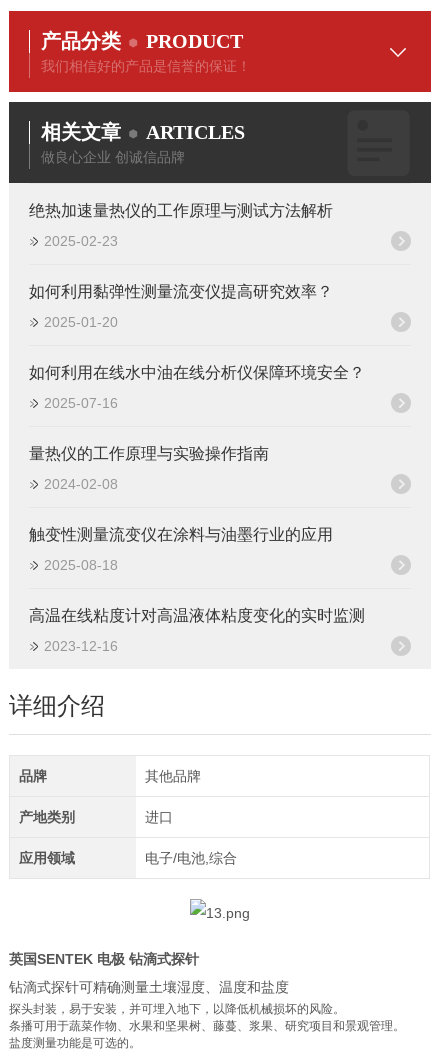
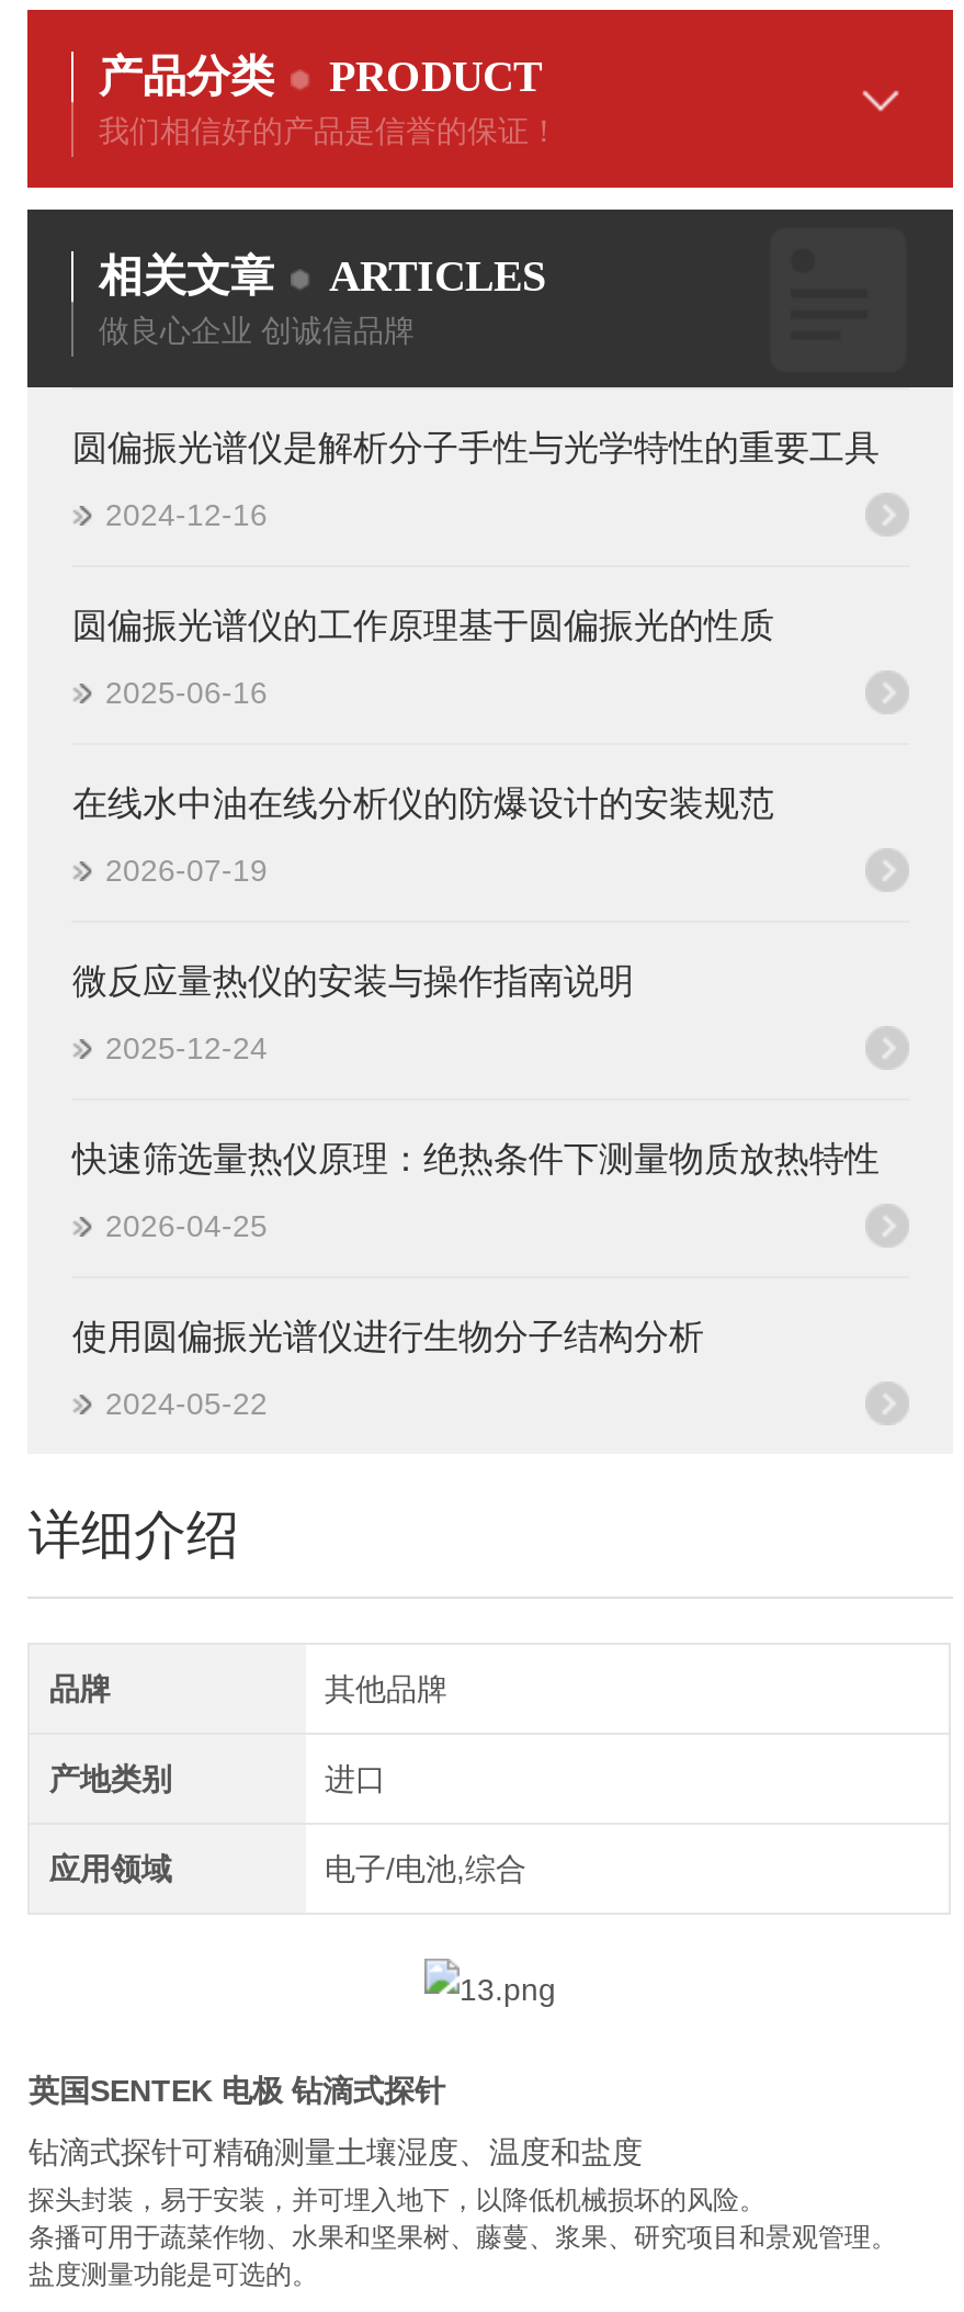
[29,202,333,219] 绝热加速量热仪的工作原理与测试方法解析 -> [72,429,879,466] 圆偏振光谱仪是解析分子手性与光学特性的重要工具
[44,233,118,249] 2025-02-23 -> [105,497,267,532] 2024-12-16
[29,283,333,300] 如何利用黏弹性测量流变仪提高研究效率？ -> [72,607,774,644] 圆偏振光谱仪的工作原理基于圆偏振光的性质
[44,314,118,330] 2025-01-20 -> [105,675,267,710] 2025-06-16
[29,364,365,381] 如何利用在线水中油在线分析仪保障环境安全？ -> [72,785,774,822] 在线水中油在线分析仪的防爆设计的安装规范
[44,395,118,411] 2025-07-16 -> [105,853,267,888] 2026-07-19
[29,445,269,462] 量热仪的工作原理与实验操作指南 -> [72,962,634,1000] 微反应量热仪的安装与操作指南说明
[44,476,118,492] 2024-02-08 -> [105,1030,267,1065] 2025-12-24
[29,526,333,543] 触变性测量流变仪在涂料与油墨行业的应用 -> [72,1140,879,1177] 快速筛选量热仪原理：绝热条件下测量物质放热特性
[44,557,118,573] 2025-08-18 -> [105,1208,267,1243] 2026-04-25
[29,607,365,624] 高温在线粘度计对高温液体粘度变化的实时监测 -> [72,1318,704,1355] 使用圆偏振光谱仪进行生物分子结构分析
[44,638,118,654] 2023-12-16 -> [105,1386,267,1421] 2024-05-22

